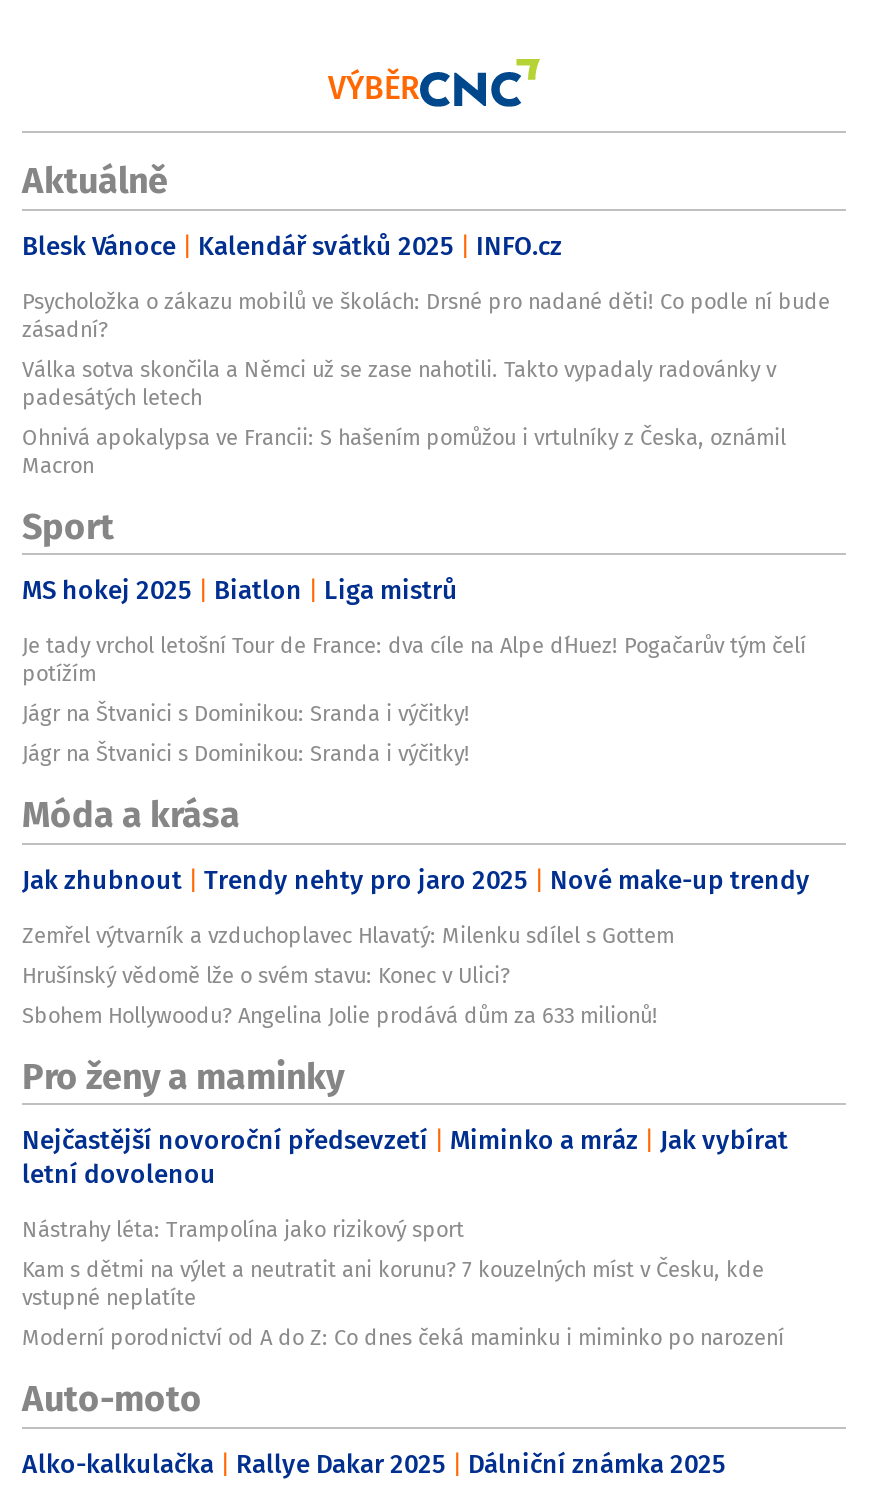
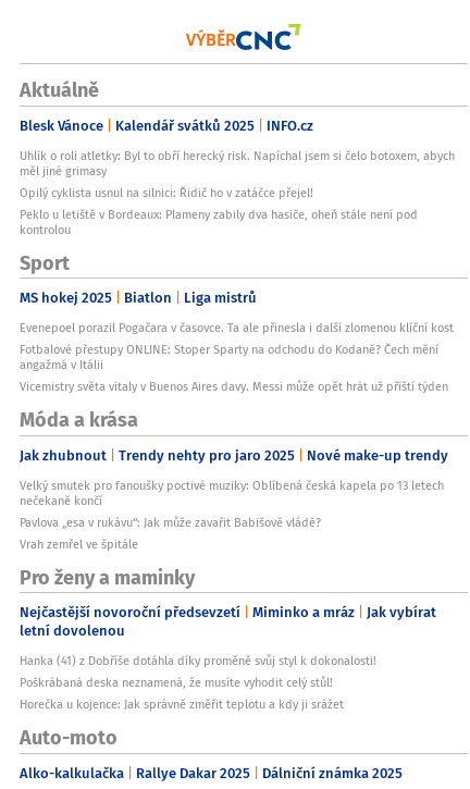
[22,285,830,481] Psycholožka o zákazu mobilů ve školách: Drsné pro nadané děti! Co podle ní bude | zásadní? | Válka sotva skončila a Němci už se zase nahotili. Takto vypadaly radovánky v | padesátých letech | Ohnivá apokalypsa ve Francii: S hašením pomůžou i vrtulníky z Česka, oznámil | Macron -> [20,147,455,238] Uhlík o roli atletky: Byl to obří herecký risk. Napíchal jsem si čelo botoxem, abych | měl jiné grimasy | Opilý cyklista usnul na silnici: Řidič ho v zatáčce přejel! | Peklo u letiště v Bordeaux: Plameny zabily dva hasiče, oheň stále není pod | kontrolou
[22,630,806,770] Je tady vrchol letošní Tour de France: dva cíle na Alpe d´Huez! Pogačarův tým čelí | potížím | Jágr na Štvanici s Dominikou: Sranda i výčitky! | Jágr na Štvanici s Dominikou: Sranda i výčitky! -> [20,319,454,395] Evenepoel porazil Pogačara v časovce. Ta ale přinesla i další zlomenou klíční kost | Fotbalové přestupy ONLINE: Stoper Sparty na odchodu do Kodaně? Čech mění | angažmá v Itálii | Vicemistry světa vítaly v Buenos Aires davy. Messi může opět hrát už příští týden
[22,919,674,1031] Zemřel výtvarník a vzduchoplavec Hlavatý: Milenku sdílel s Gottem | Hrušínský vědomě lže o svém stavu: Konec v Ulici? | Sbohem Hollywoodu? Angelina Jolie prodává dům za 633 milionů! -> [20,477,444,553] Velký smutek pro fanoušky poctivé muziky: Oblíbená česká kapela po 13 letech | nečekaně končí | Pavlova „esa v rukávu“: Jak může zavařit Babišově vládě? | Vrah zemřel ve špitále
[22,1214,784,1354] Nástrahy léta: Trampolína jako rizikový sport | Kam s dětmi na výlet a neutratit ani korunu? 7 kouzelných míst v Česku, kde | vstupné neplatíte | Moderní porodnictví od A do Z: Co dnes čeká maminku i miminko po narození -> [20,652,376,713] Hanka (41) z Dobříše dotáhla díky proměně svůj styl k dokonalosti! | Poškrábaná deska neznamená, že musíte vyhodit celý stůl! | Horečka u kojence: Jak správně změřit teplotu a kdy ji srážet

